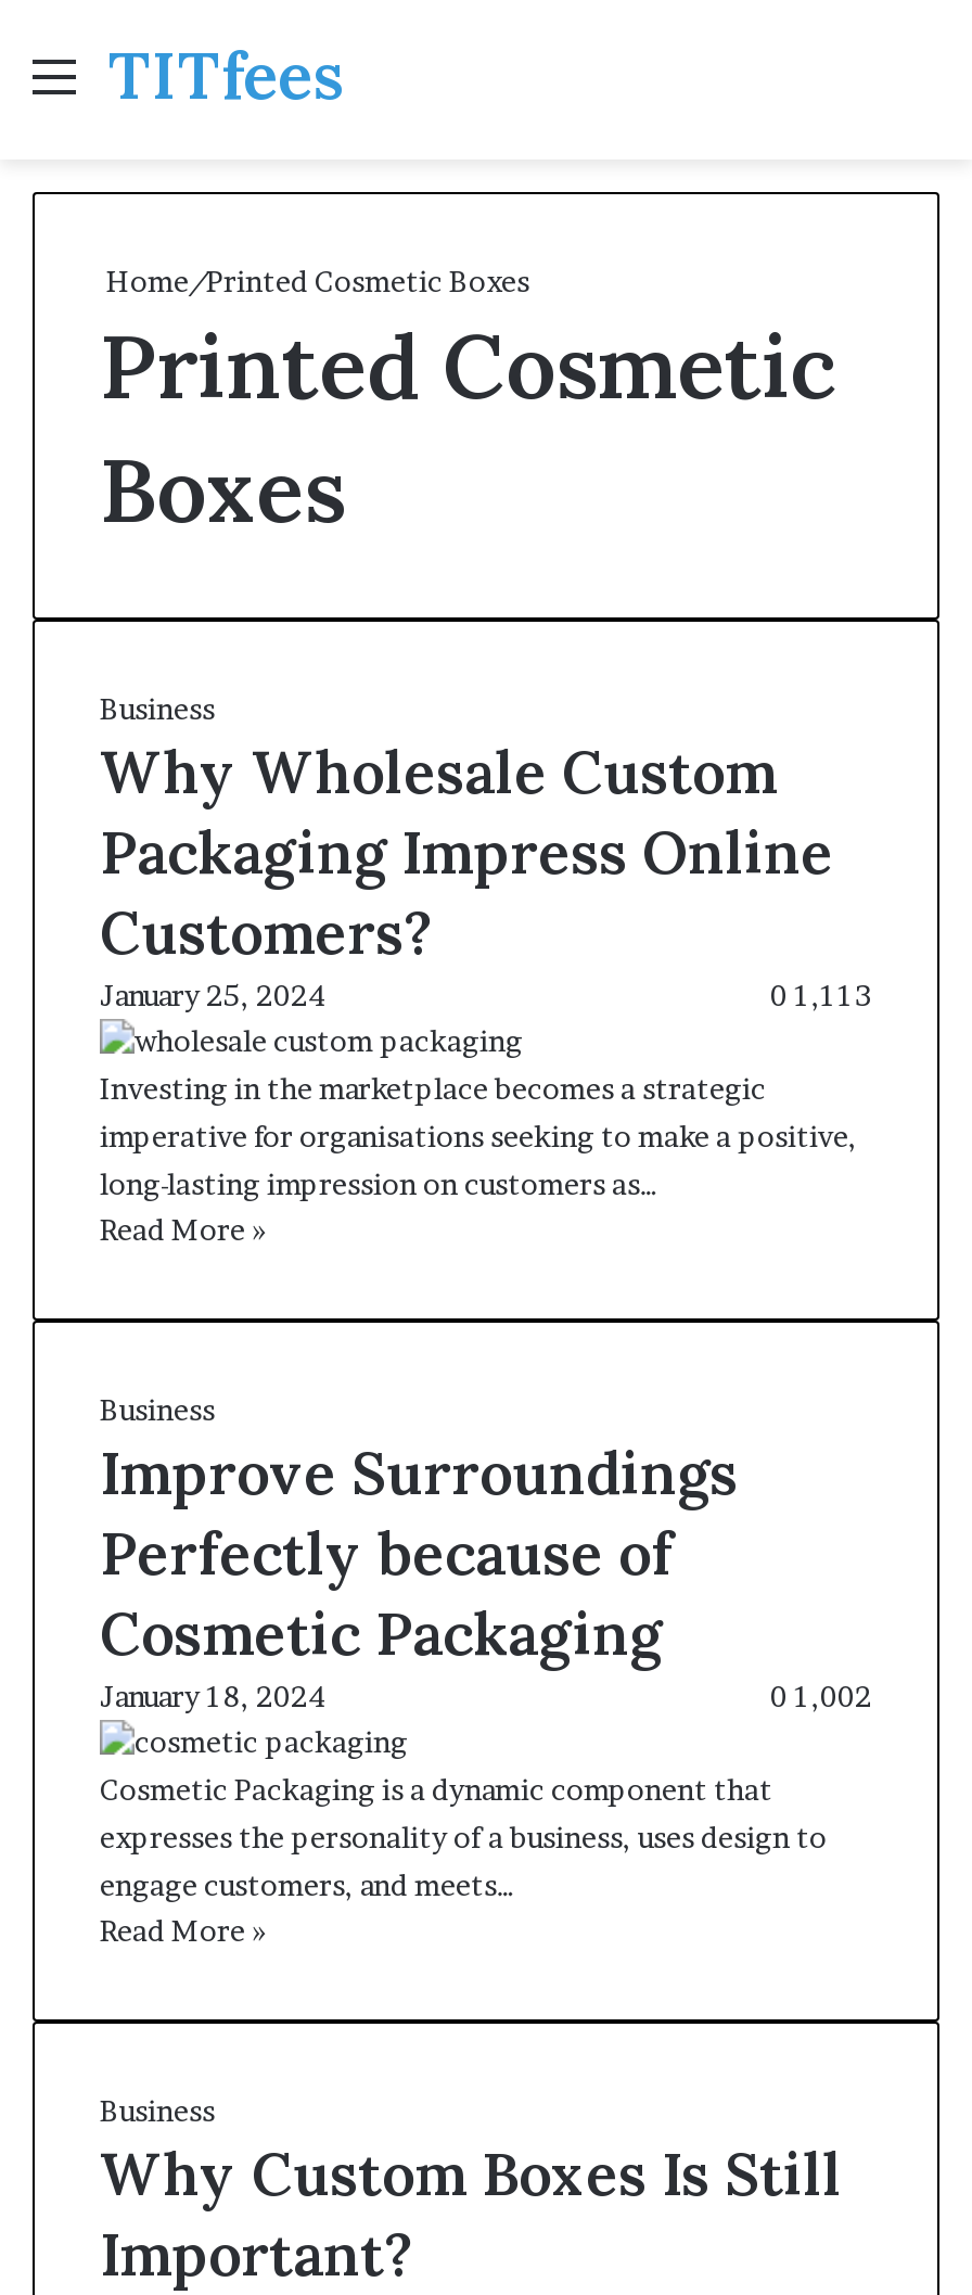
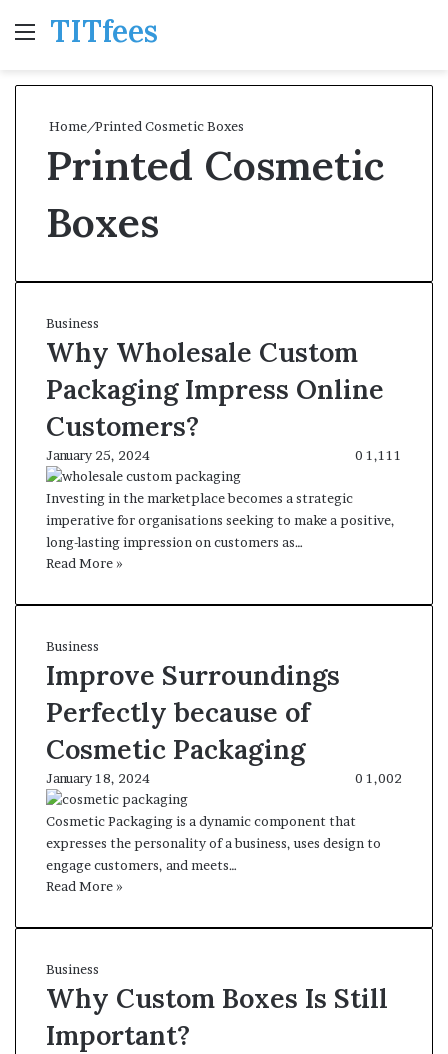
[770,978,872,1012] 0 1,113 -> [355,447,402,463] 0 1,111

